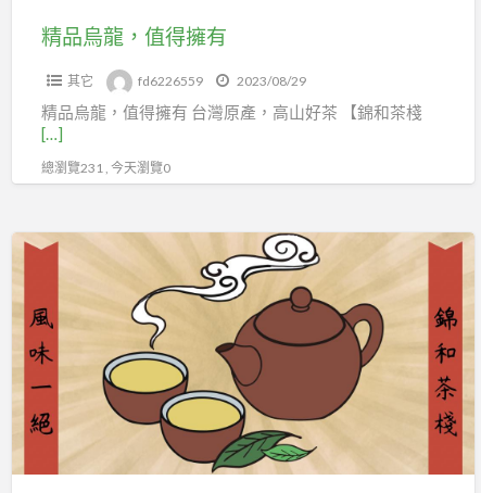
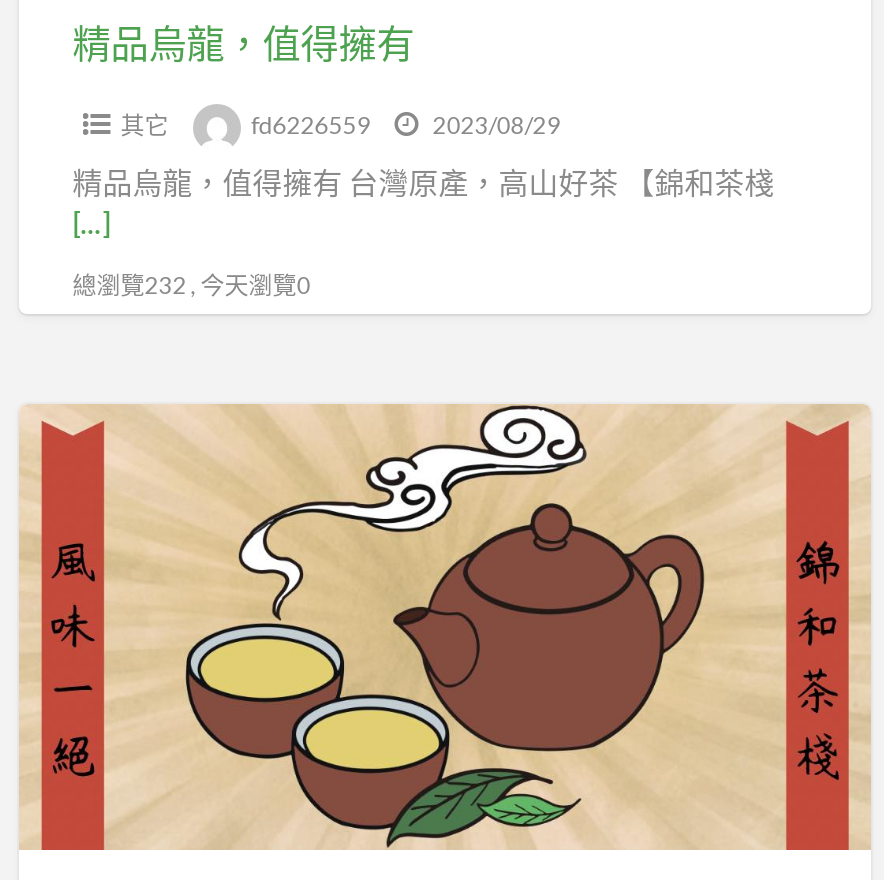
[41,159,170,175] 總瀏覽231 , 今天瀏覽0 -> [72,269,310,299] 總瀏覽232 , 今天瀏覽0

